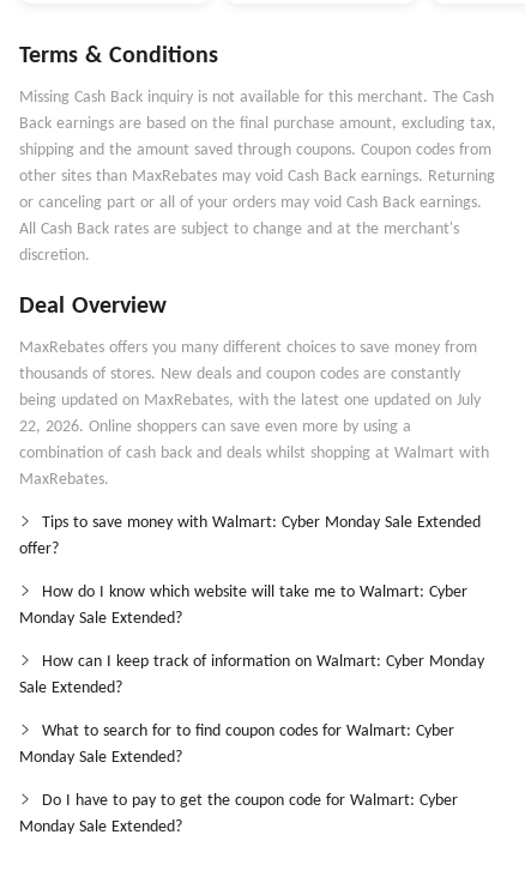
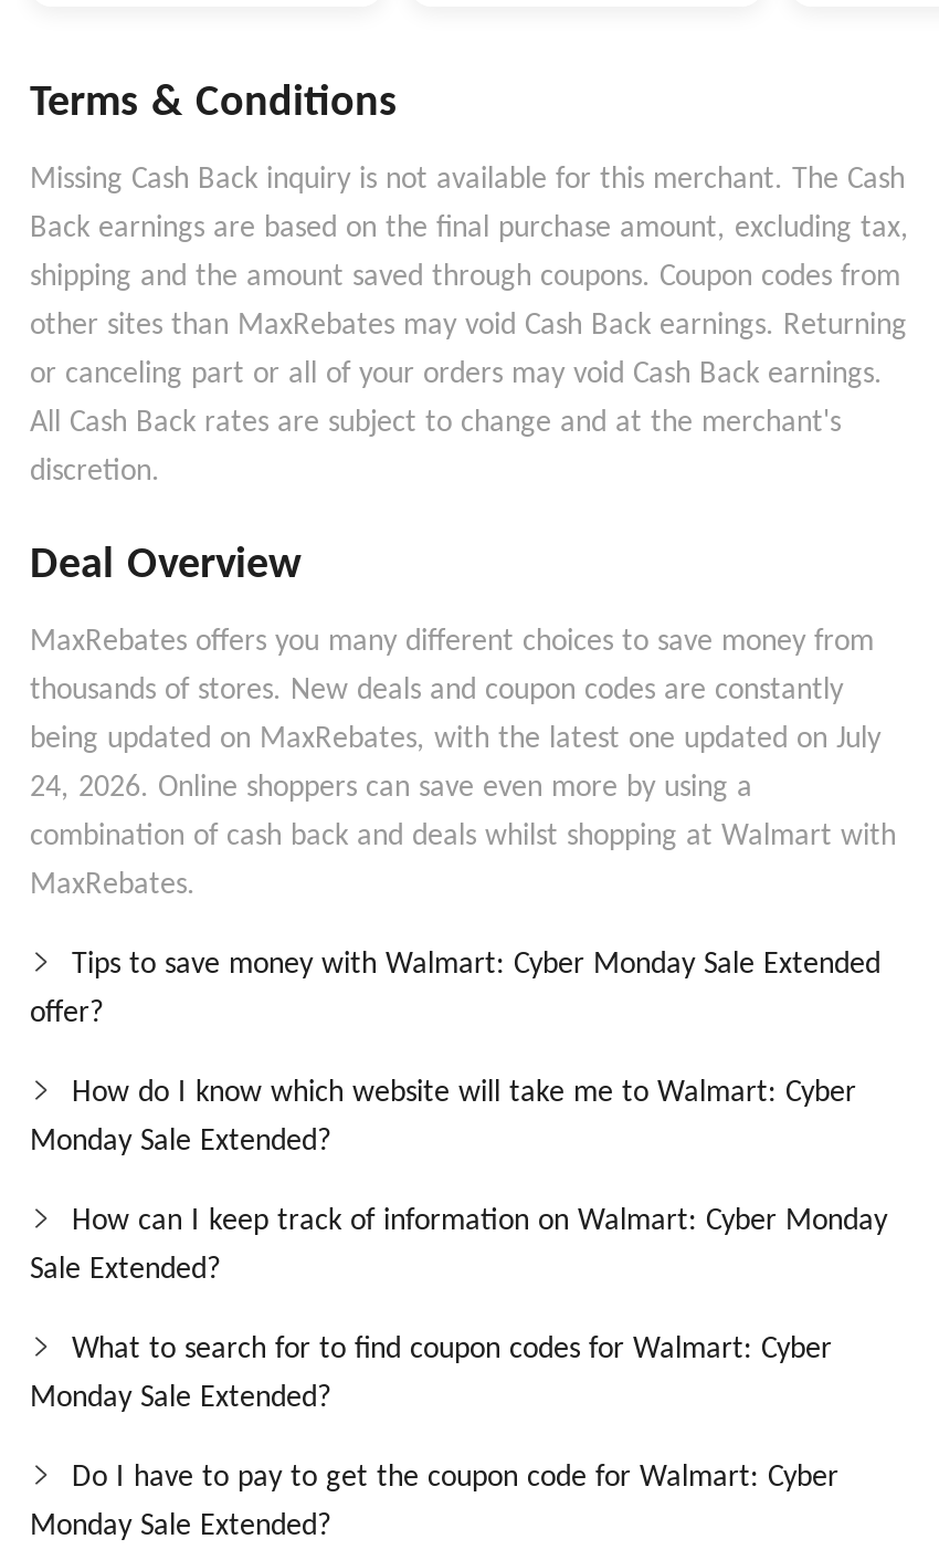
[19,418,411,436] 22, 2026. Online shoppers can save even more by using a -> [30,772,752,805] 24, 2026. Online shoppers can save even more by using a

